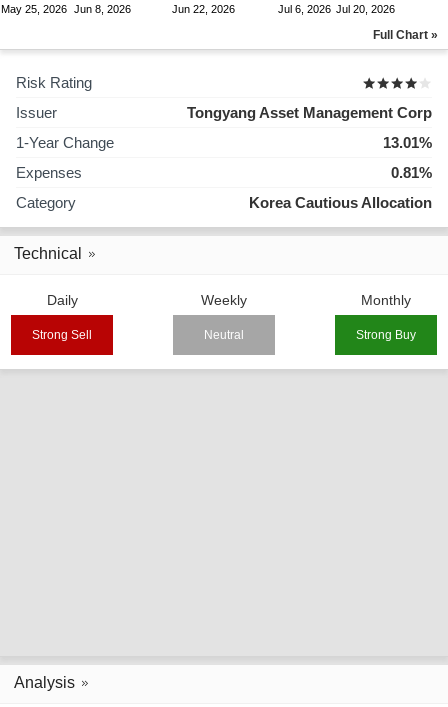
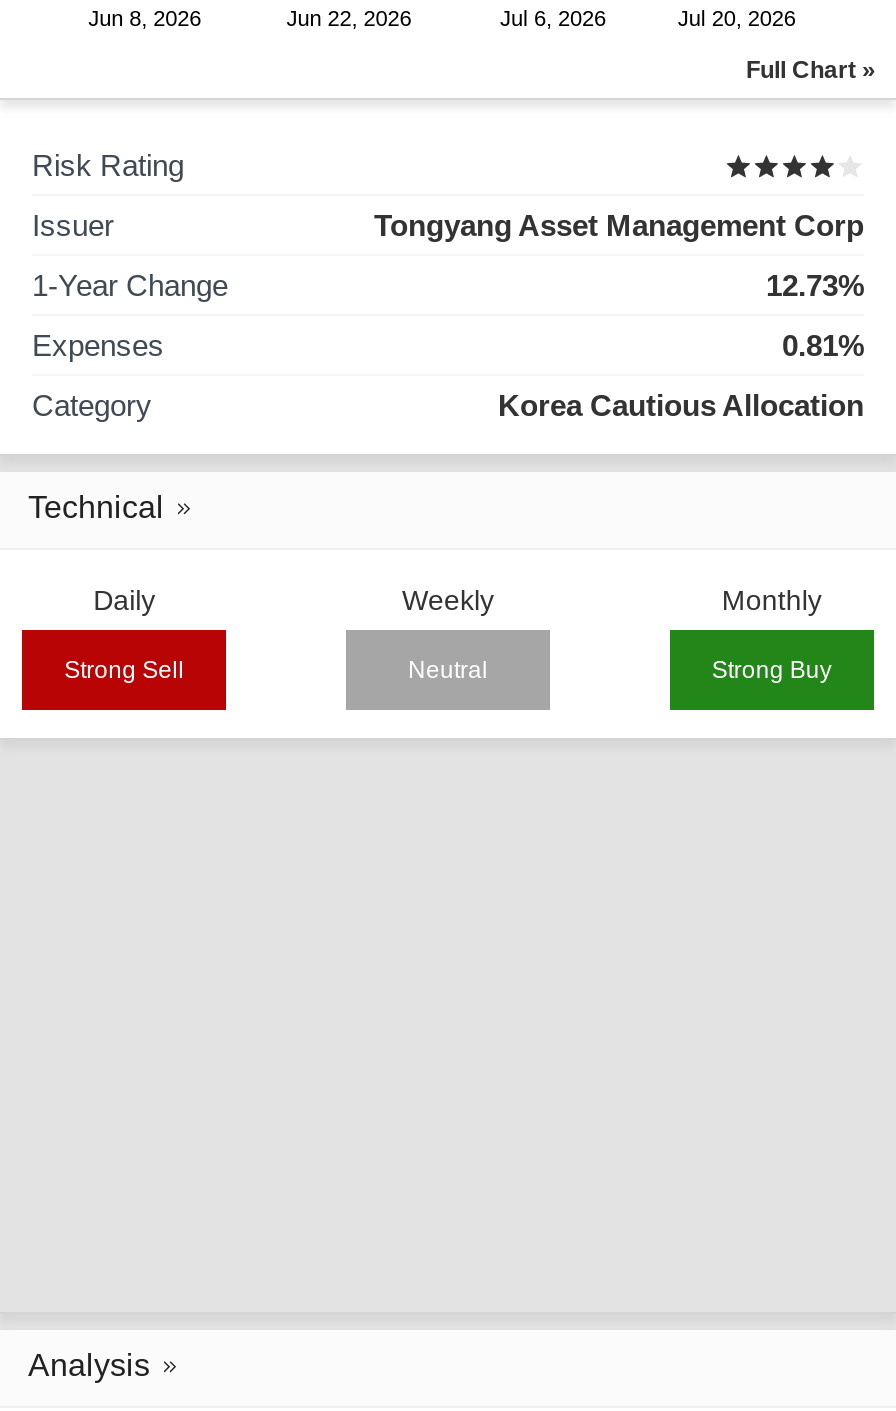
[1,3,130,15] May 25, 2026 Jun 8, 2026 -> [88,6,201,31] Jun 8, 2026
[383,134,432,151] 13.01% -> [766,268,864,302] 12.73%

